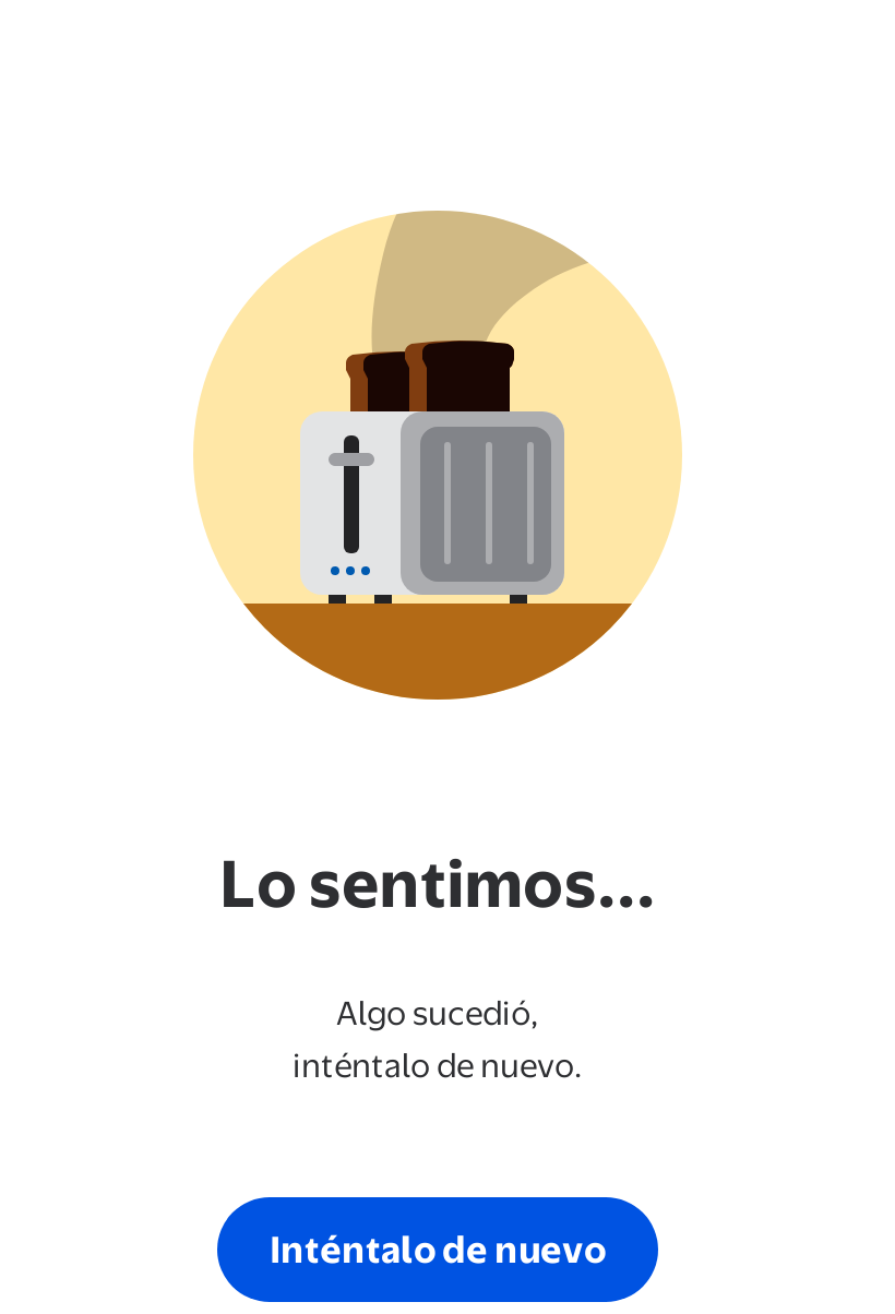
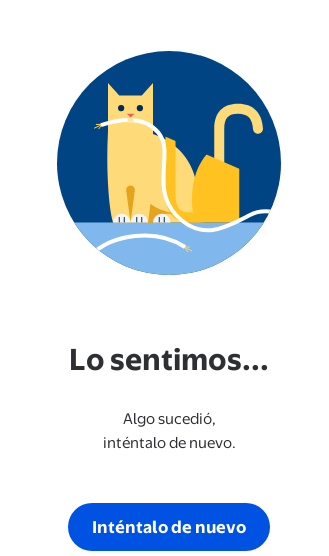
[193,211,682,702] [image] -> [56,50,282,276] [image]

